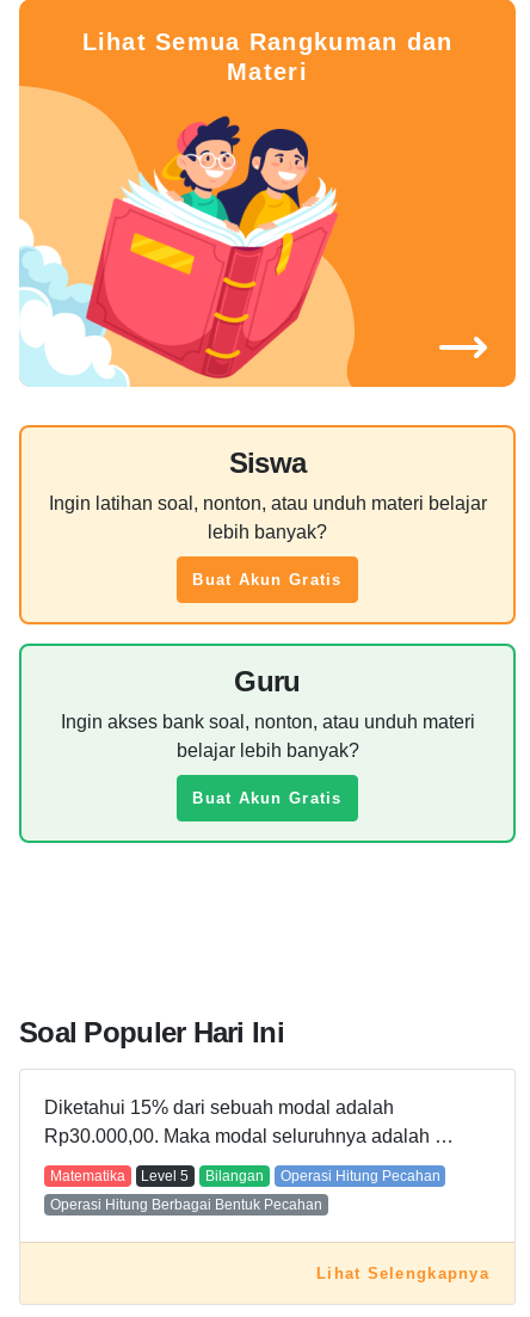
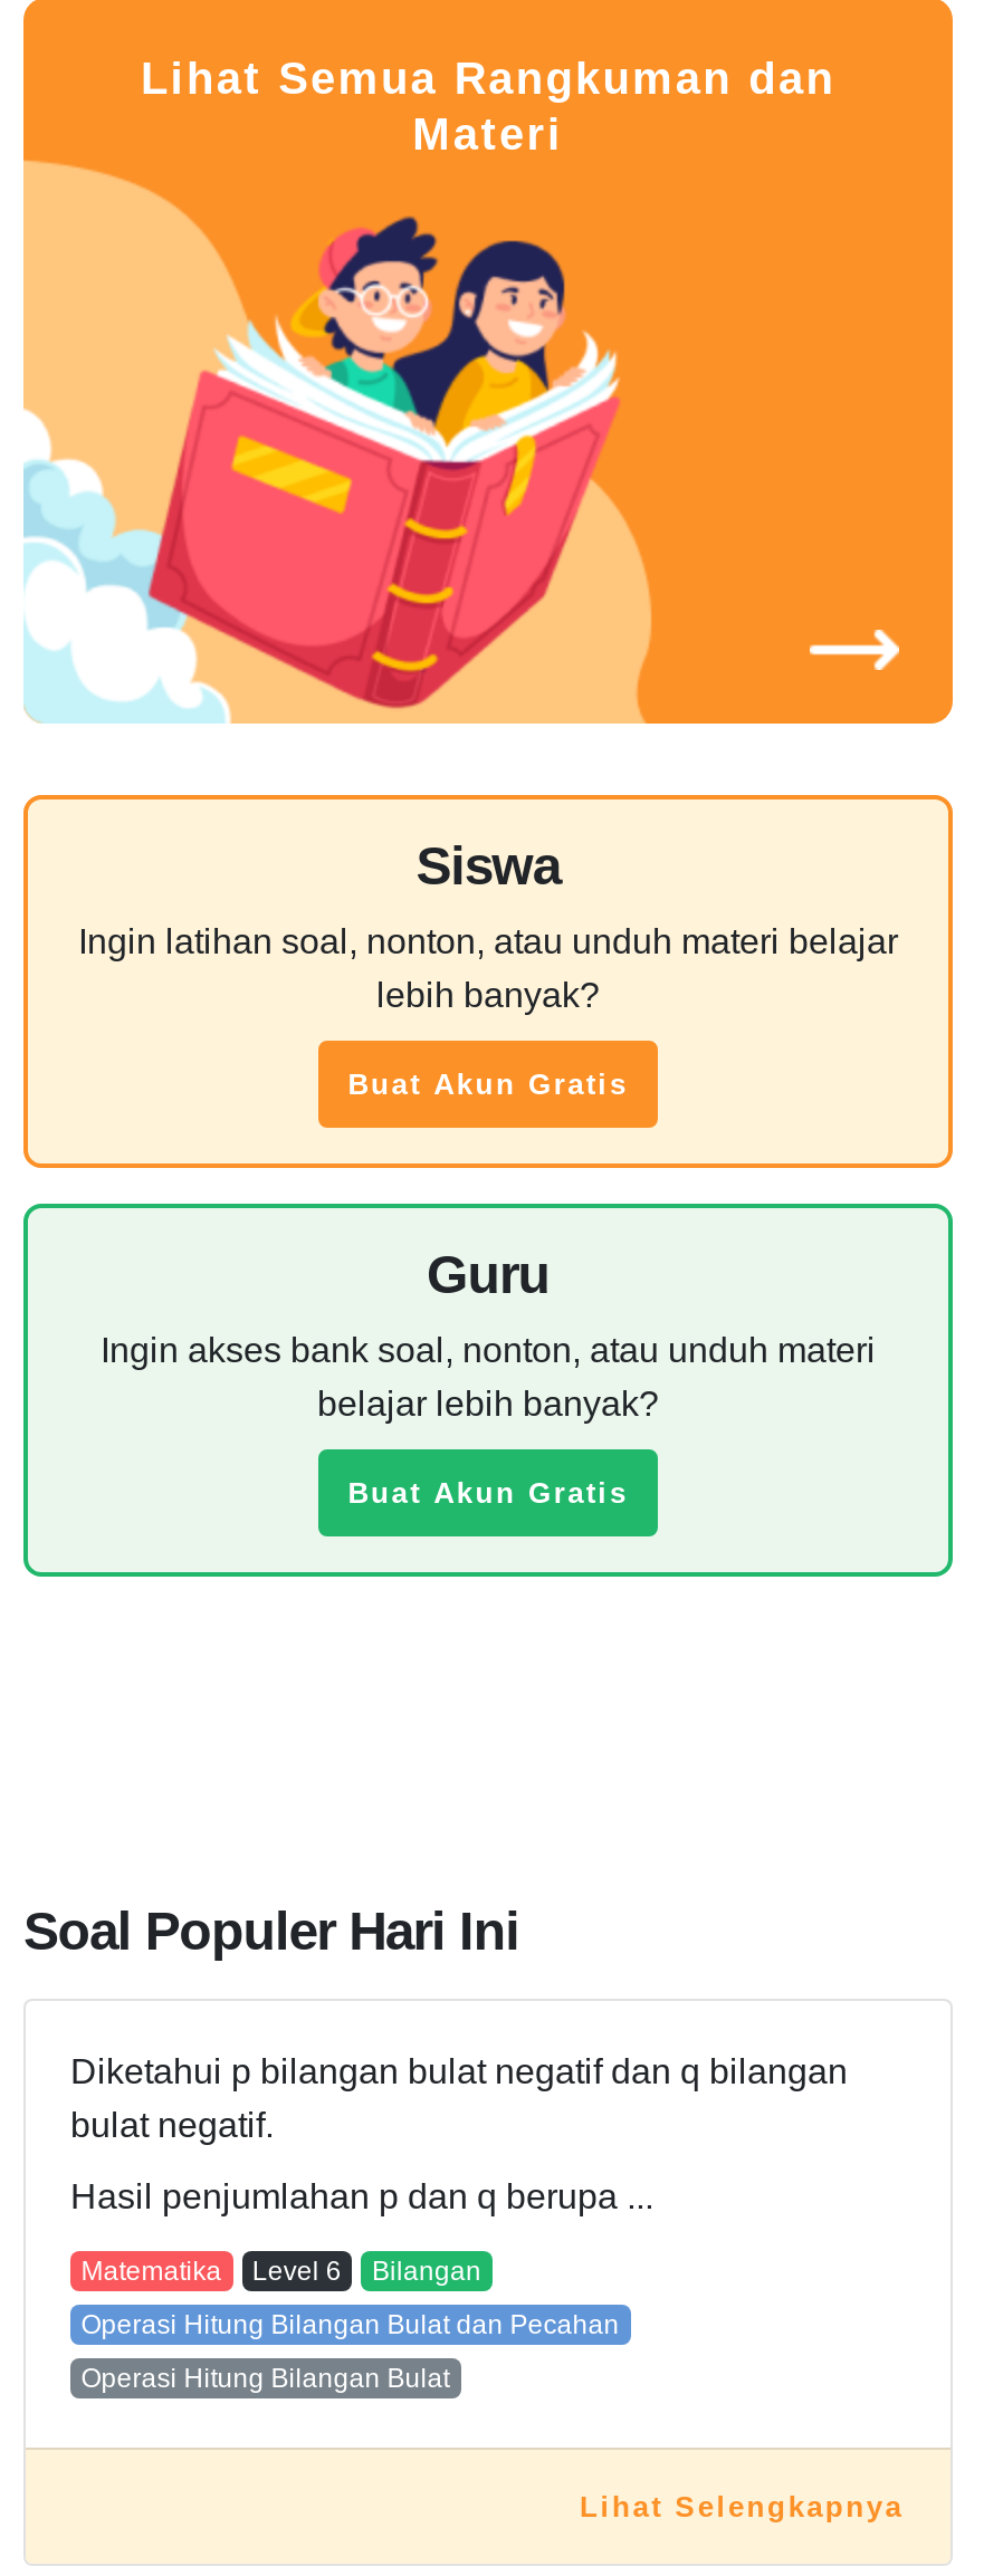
[44,1098,454,1147] Diketahui 15% dari sebuah modal adalah | Rp30.000,00. Maka modal seluruhnya adalah … -> [70,2053,848,2216] Diketahui p bilangan bulat negatif dan q bilangan | bulat negatif. | Hasil penjumlahan p dan q berupa ...
[141,1168,189,1185] Level 5 -> [252,2256,342,2288] Level 6
[280,1168,440,1185] Operasi Hitung Pecahan -> [81,2310,619,2341] Operasi Hitung Bilangan Bulat dan Pecahan
[50,1197,322,1214] Operasi Hitung Berbagai Bentuk Pecahan -> [81,2364,450,2395] Operasi Hitung Bilangan Bulat

